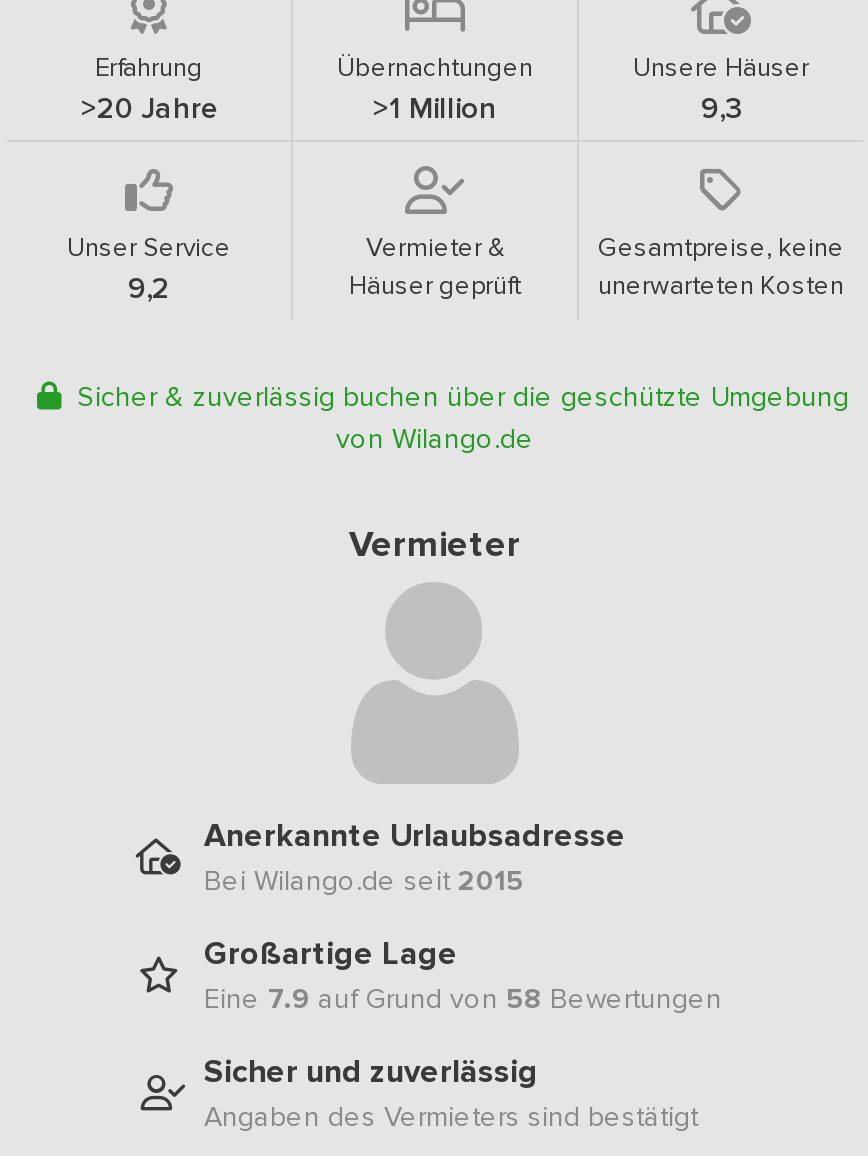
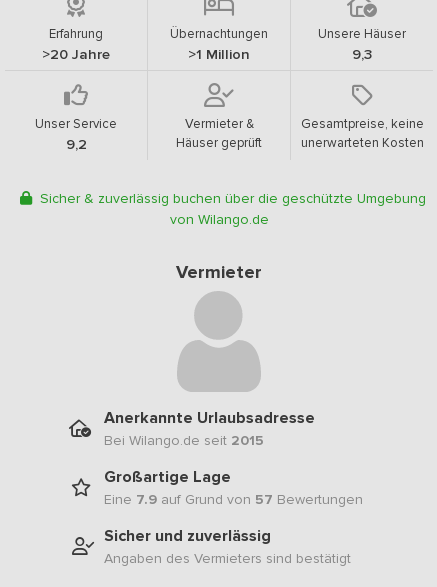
[204,982,722,1016] Eine 7.9 auf Grund von 58 Bewertungen -> [103,491,362,508] Eine 7.9 auf Grund von 57 Bewertungen

